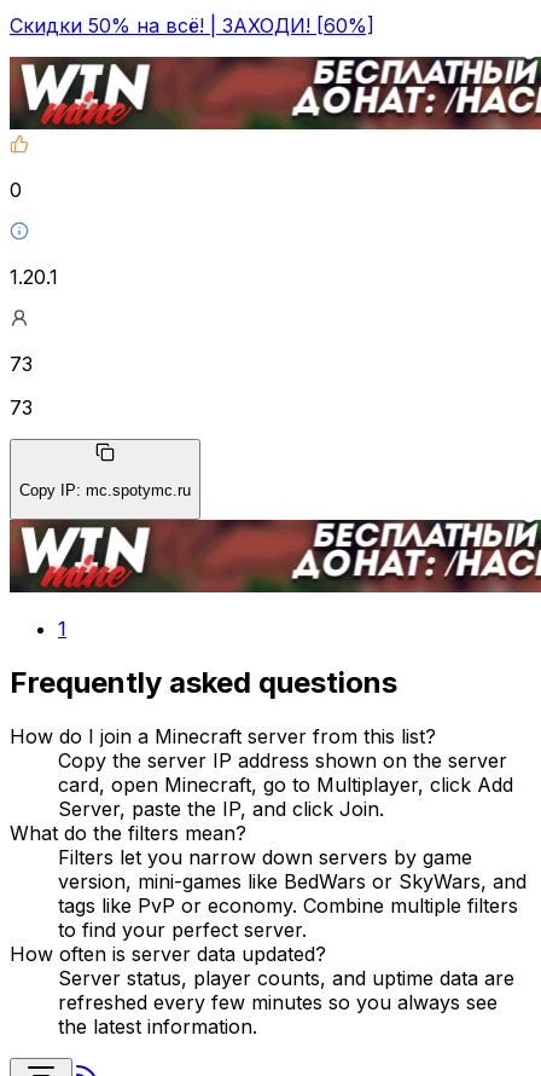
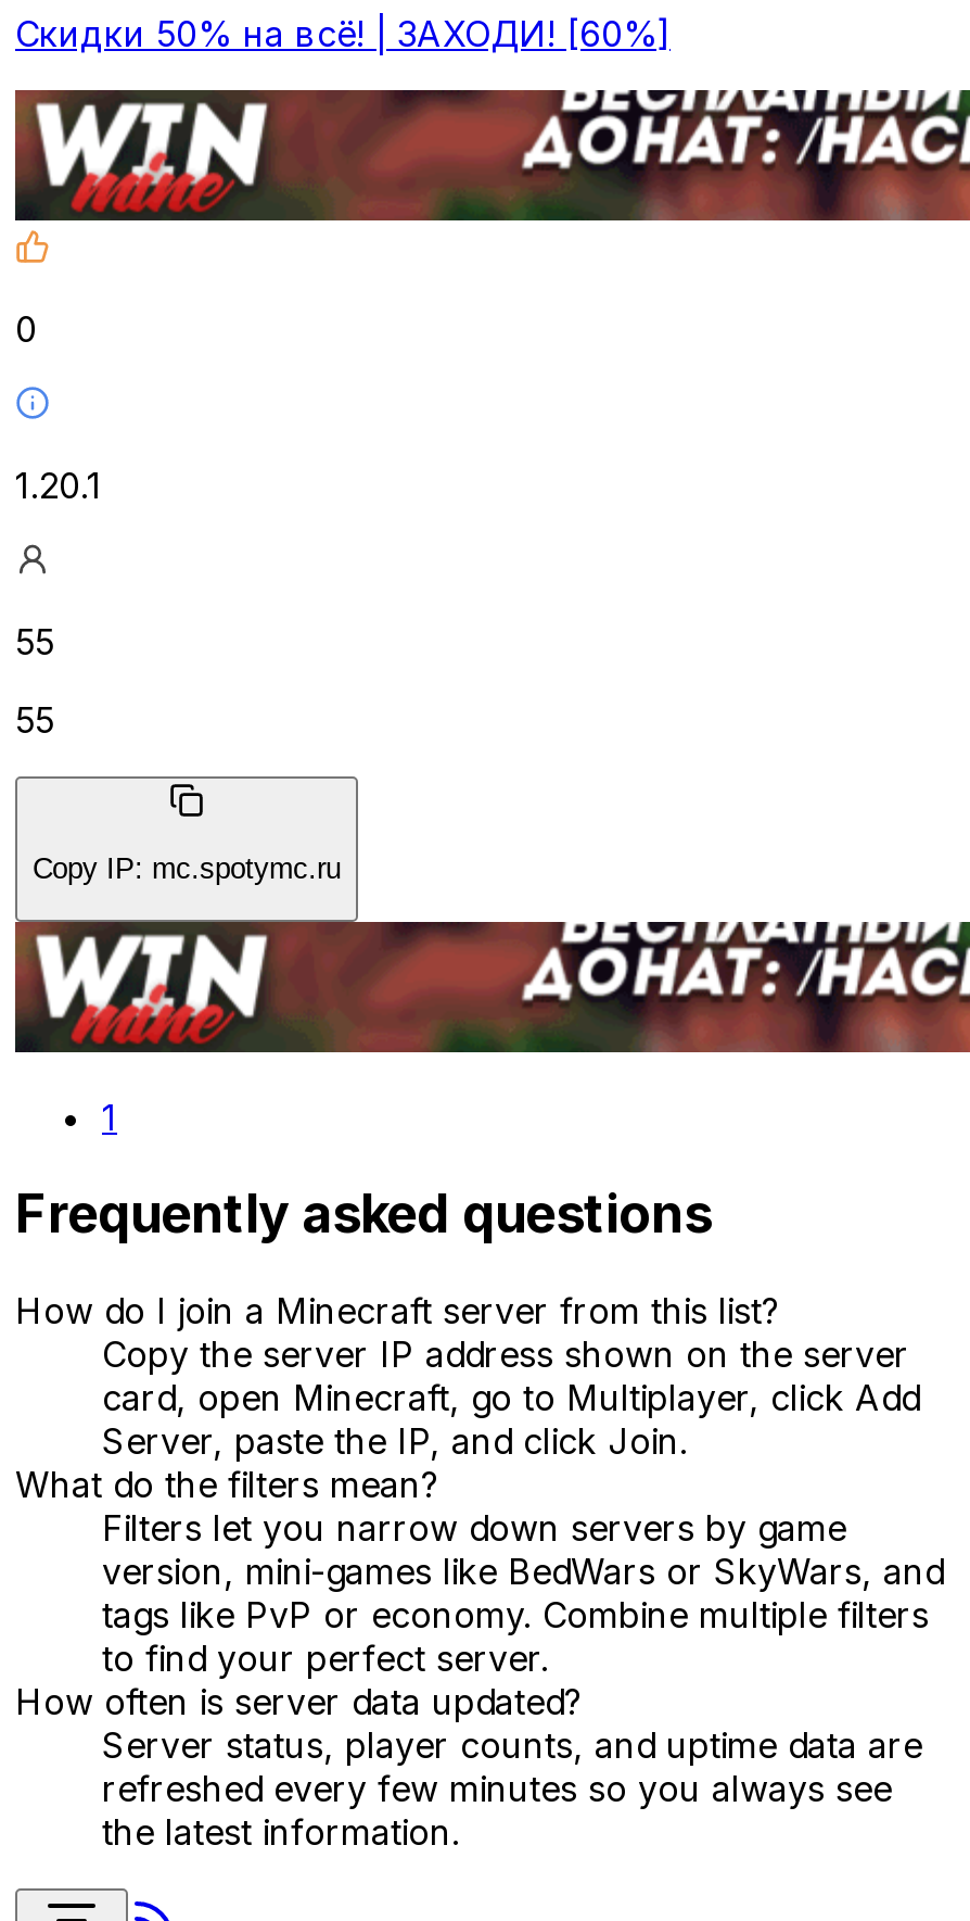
[291,56,537,121] [image] -> [521,90,963,205] [image]
[10,352,33,376] 73 -> [15,620,54,664] 55
[10,395,33,420] 73 -> [15,698,54,742] 55
[291,519,537,584] [image] -> [521,922,963,1037] [image]

